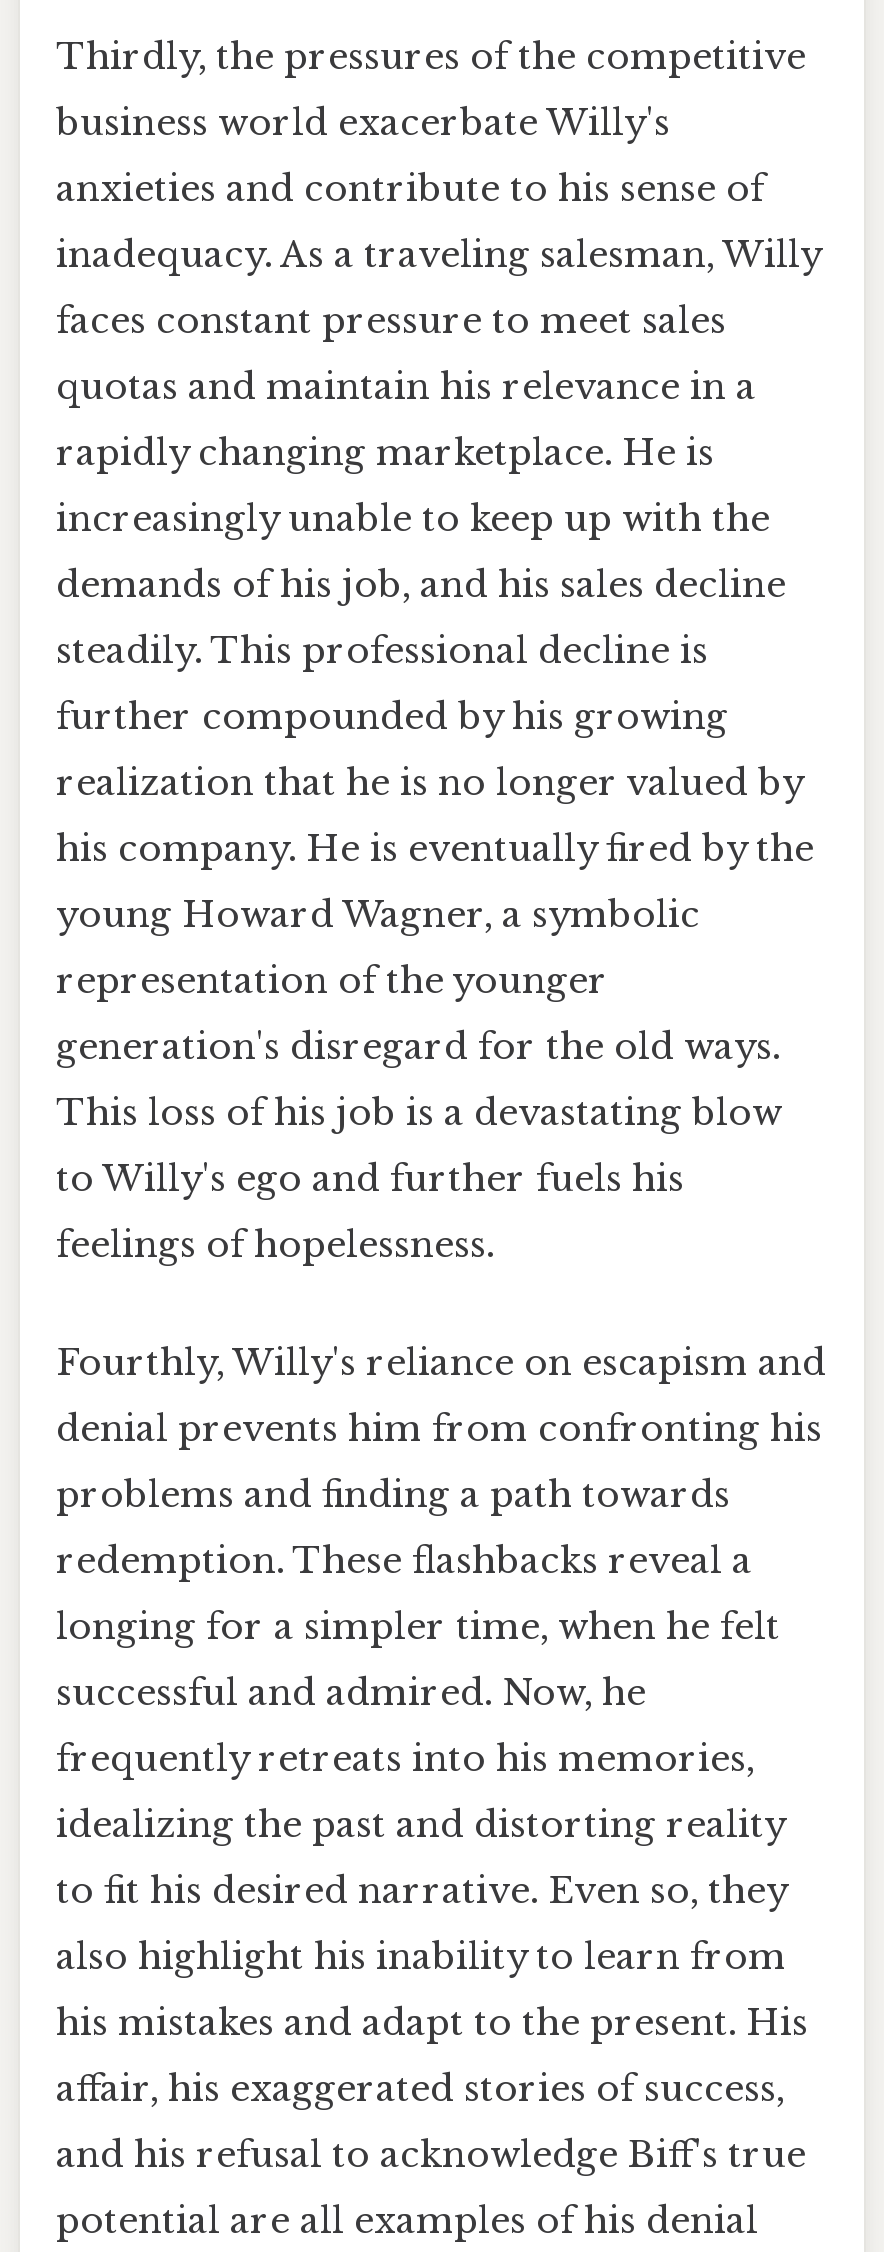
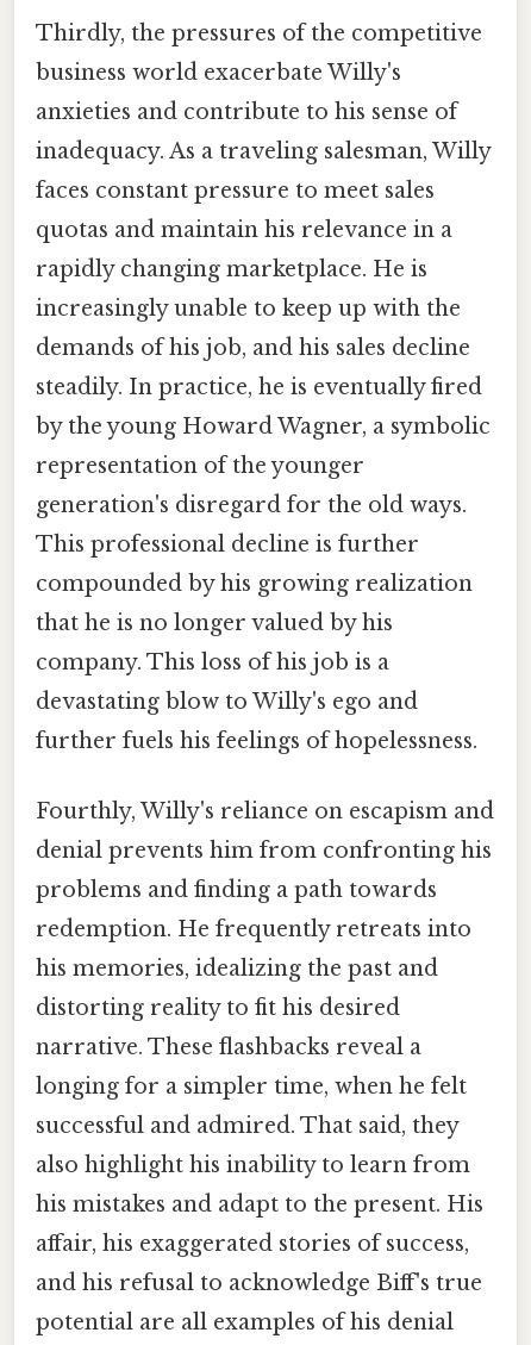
[56,628,814,936] steadily. This professional decline is | further compounded by his growing | realization that he is no longer valued by | his company. He is eventually fired by the | young Howard Wagner, a symbolic -> [36,374,491,440] steadily. In practice, he is eventually fired | by the young Howard Wagner, a symbolic
moved [56,958,780,1068] -> [36,453,467,518]: representation of the younger | generation's disregard for the old ways.
[56,1090,782,1266] This loss of his job is a devastating blow | to Willy's ego and further fuels his | feelings of hopelessness. -> [36,532,477,754] This professional decline is further | compounded by his growing realization | that he is no longer valued by his | company. This loss of his job is a | devastating blow to Willy's ego and | further fuels his feelings of hopelessness.
[56,1539,752,1583] redemption. These flashbacks reveal a -> [36,917,471,1061] redemption. He frequently retreats into | his memories, idealizing the past and | distorting reality to fit his desired | narrative. These flashbacks reveal a
moved [56,1605,780,1649] -> [36,1074,467,1100]: longing for a simpler time, when he felt
[56,1671,786,1913] successful and admired. Now, he | frequently retreats into his memories, | idealizing the past and distorting reality | to fit his desired narrative. Even so, they -> [36,1113,458,1139] successful and admired. That said, they

